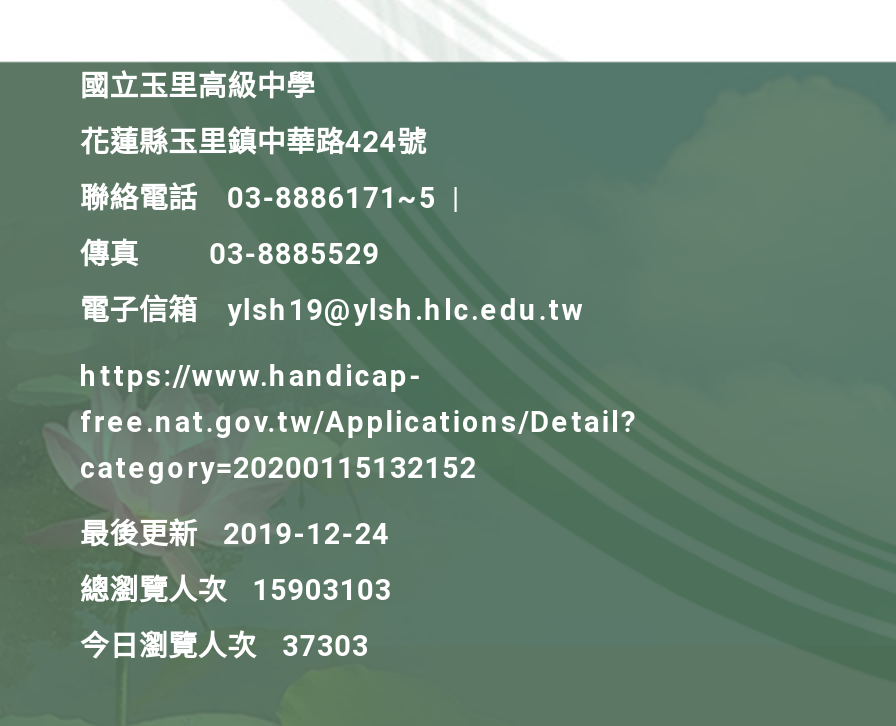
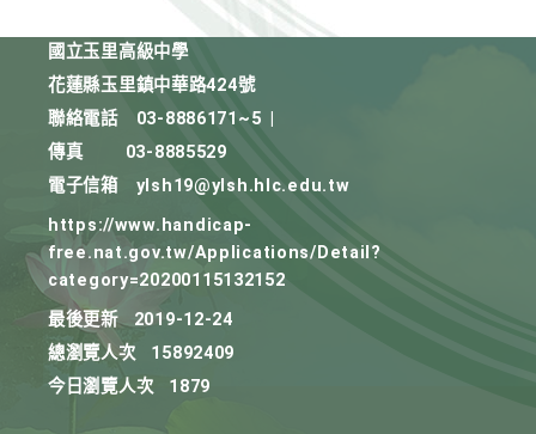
[80,574,392,608] 總瀏覽人次 15903103 -> [48,343,235,363] 總瀏覽人次 15892409
[80,630,369,664] 今日瀏覽人次 37303 -> [48,377,211,397] 今日瀏覽人次 1879

